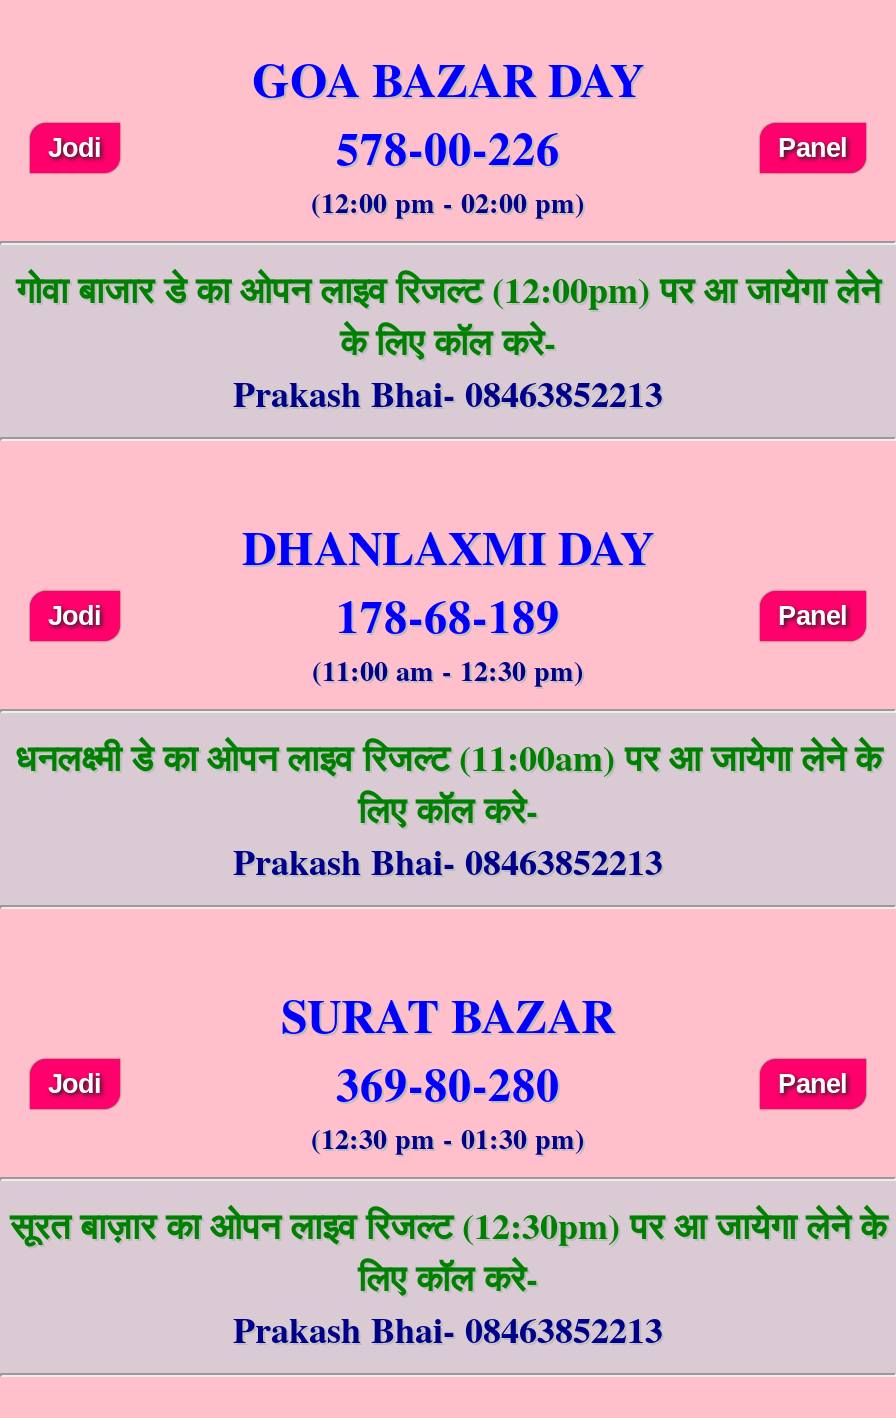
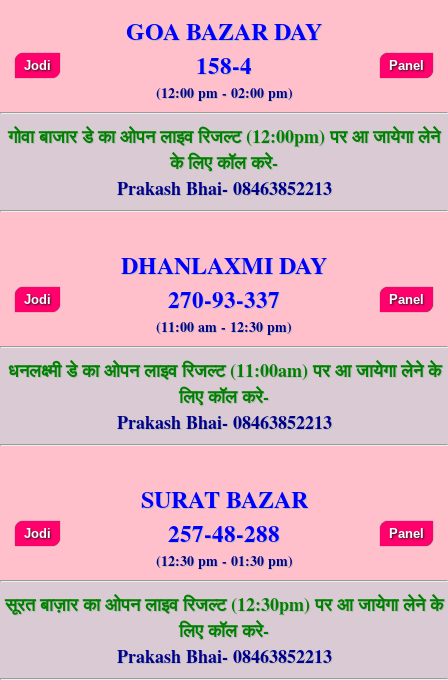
[336,113,560,181] 578-00-226 -> [196,48,252,82] 158-4
[336,581,560,649] 178-68-189 -> [168,282,280,316] 270-93-337
[336,1049,560,1117] 369-80-280 -> [168,516,280,550] 257-48-288

